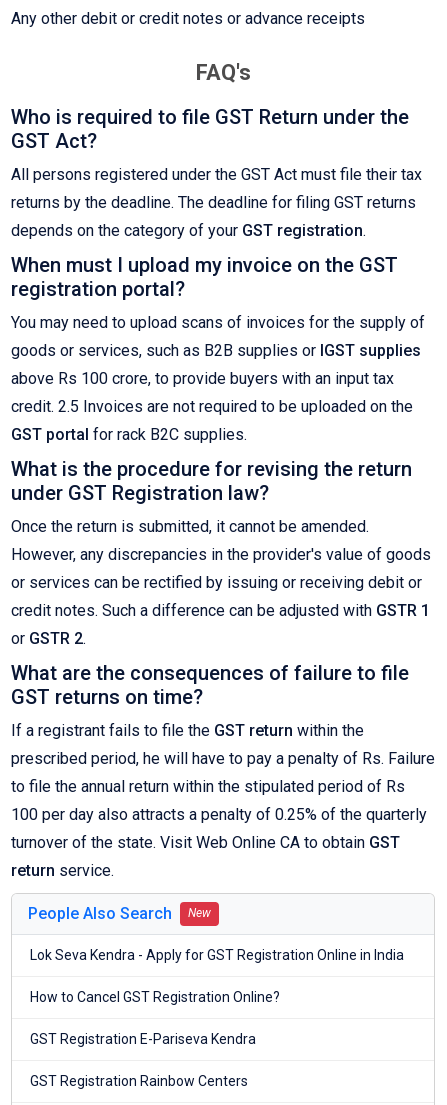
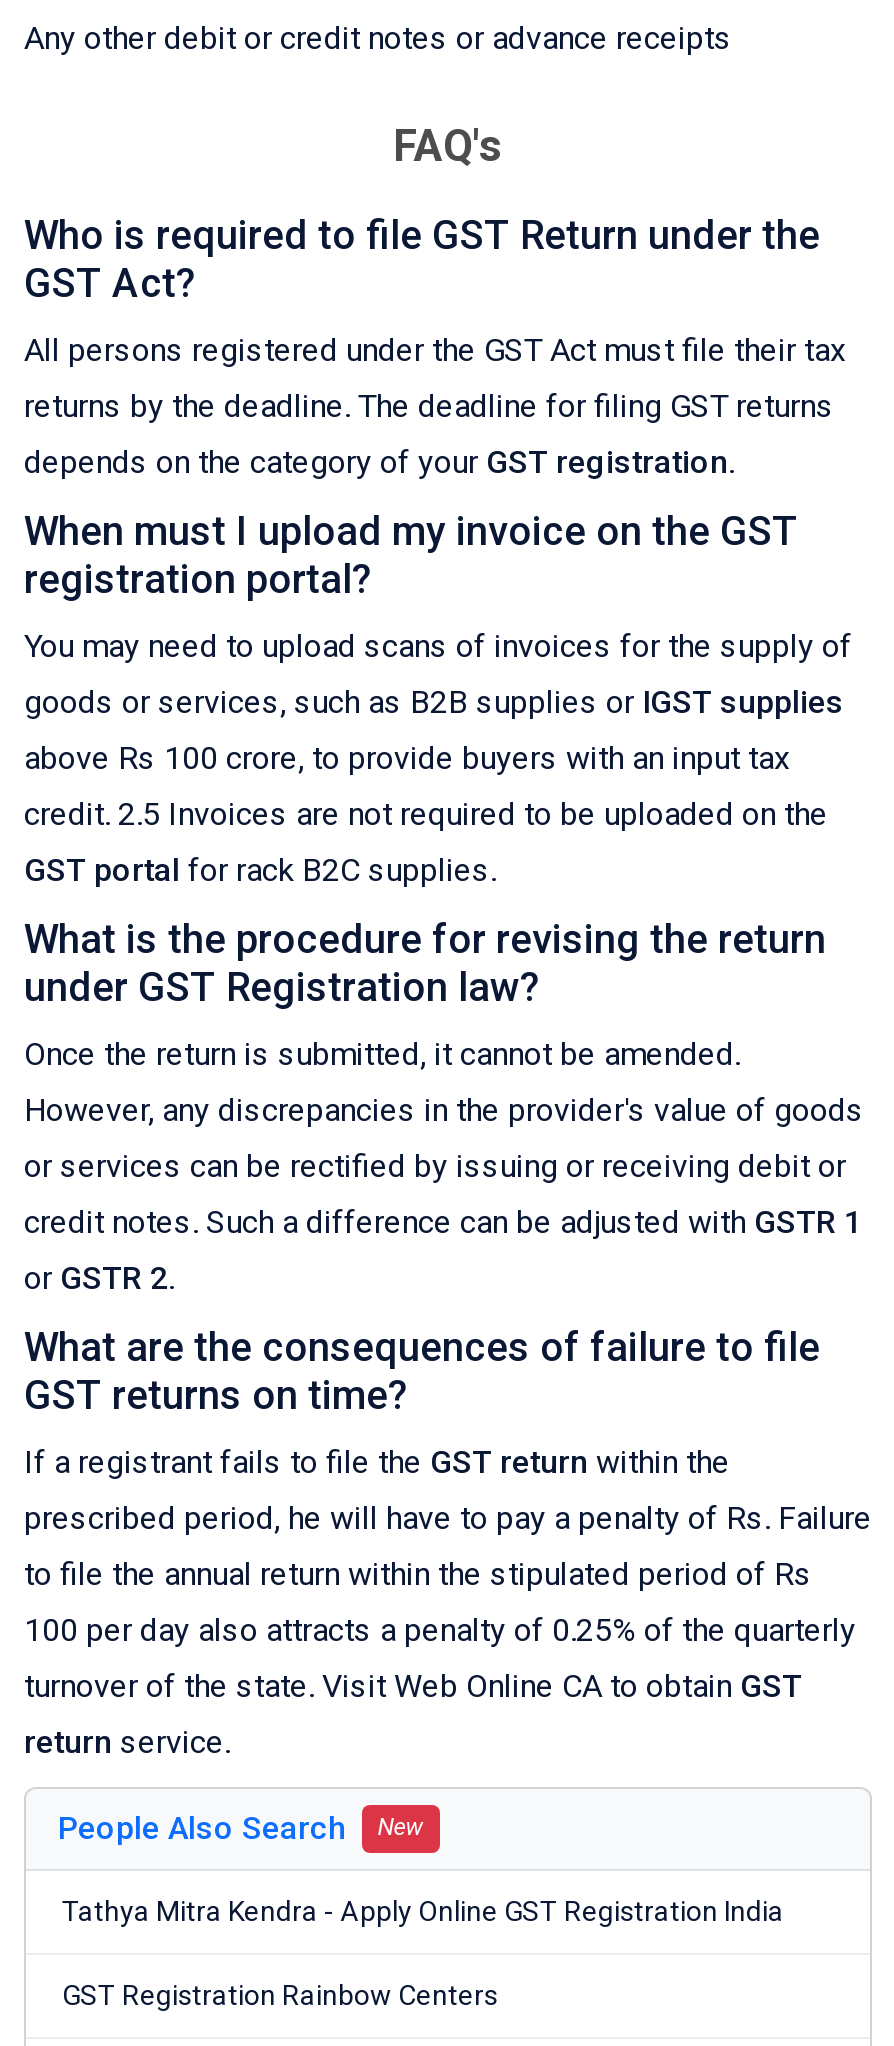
[30,947,404,1047] Lok Seva Kendra - Apply for GST Registration Online in India | How to Cancel GST Registration Online? | GST Registration E-Pariseva Kendra -> [62,1896,784,1928] Tathya Mitra Kendra - Apply Online GST Registration India

